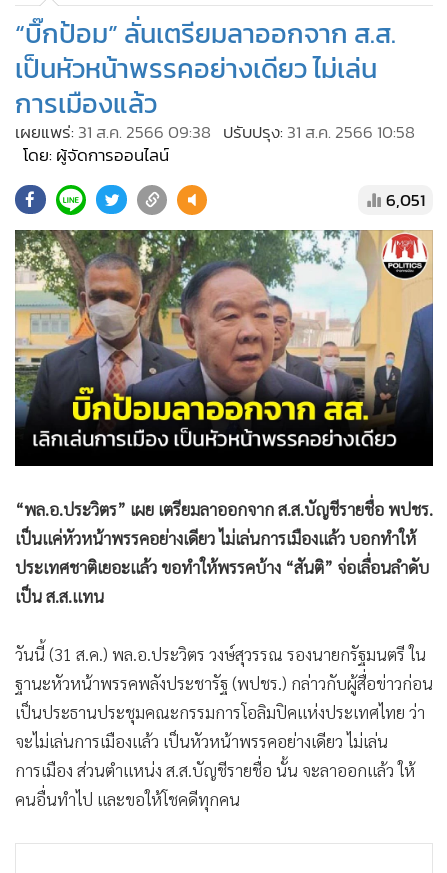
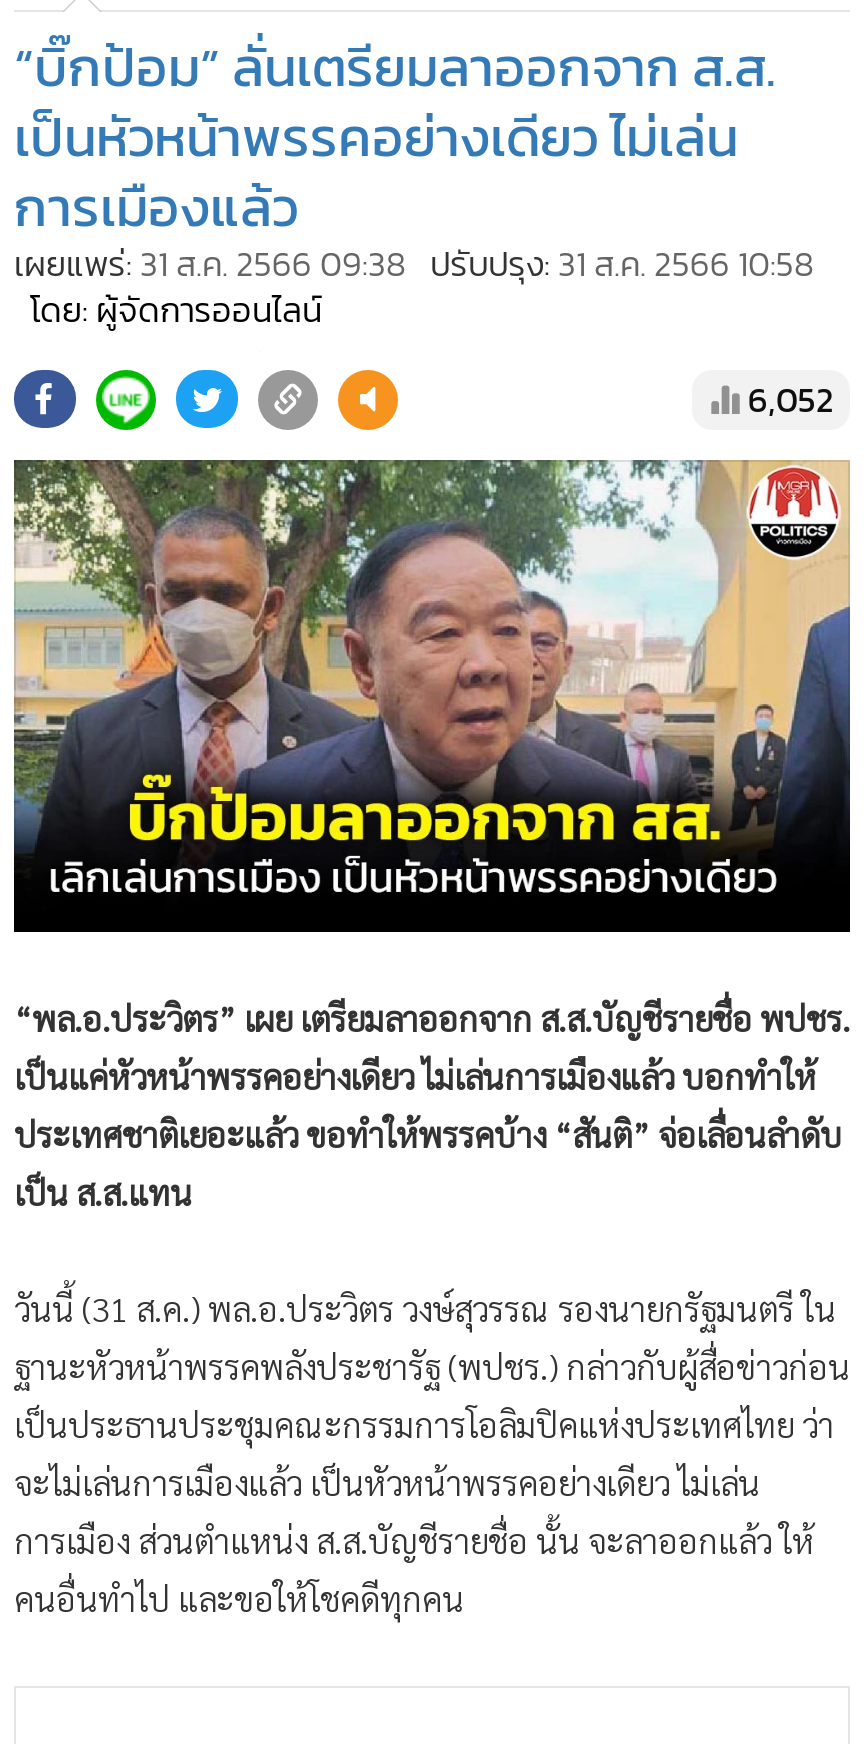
[386,187,425,213] 6,051 -> [748,374,834,426] 6,052

